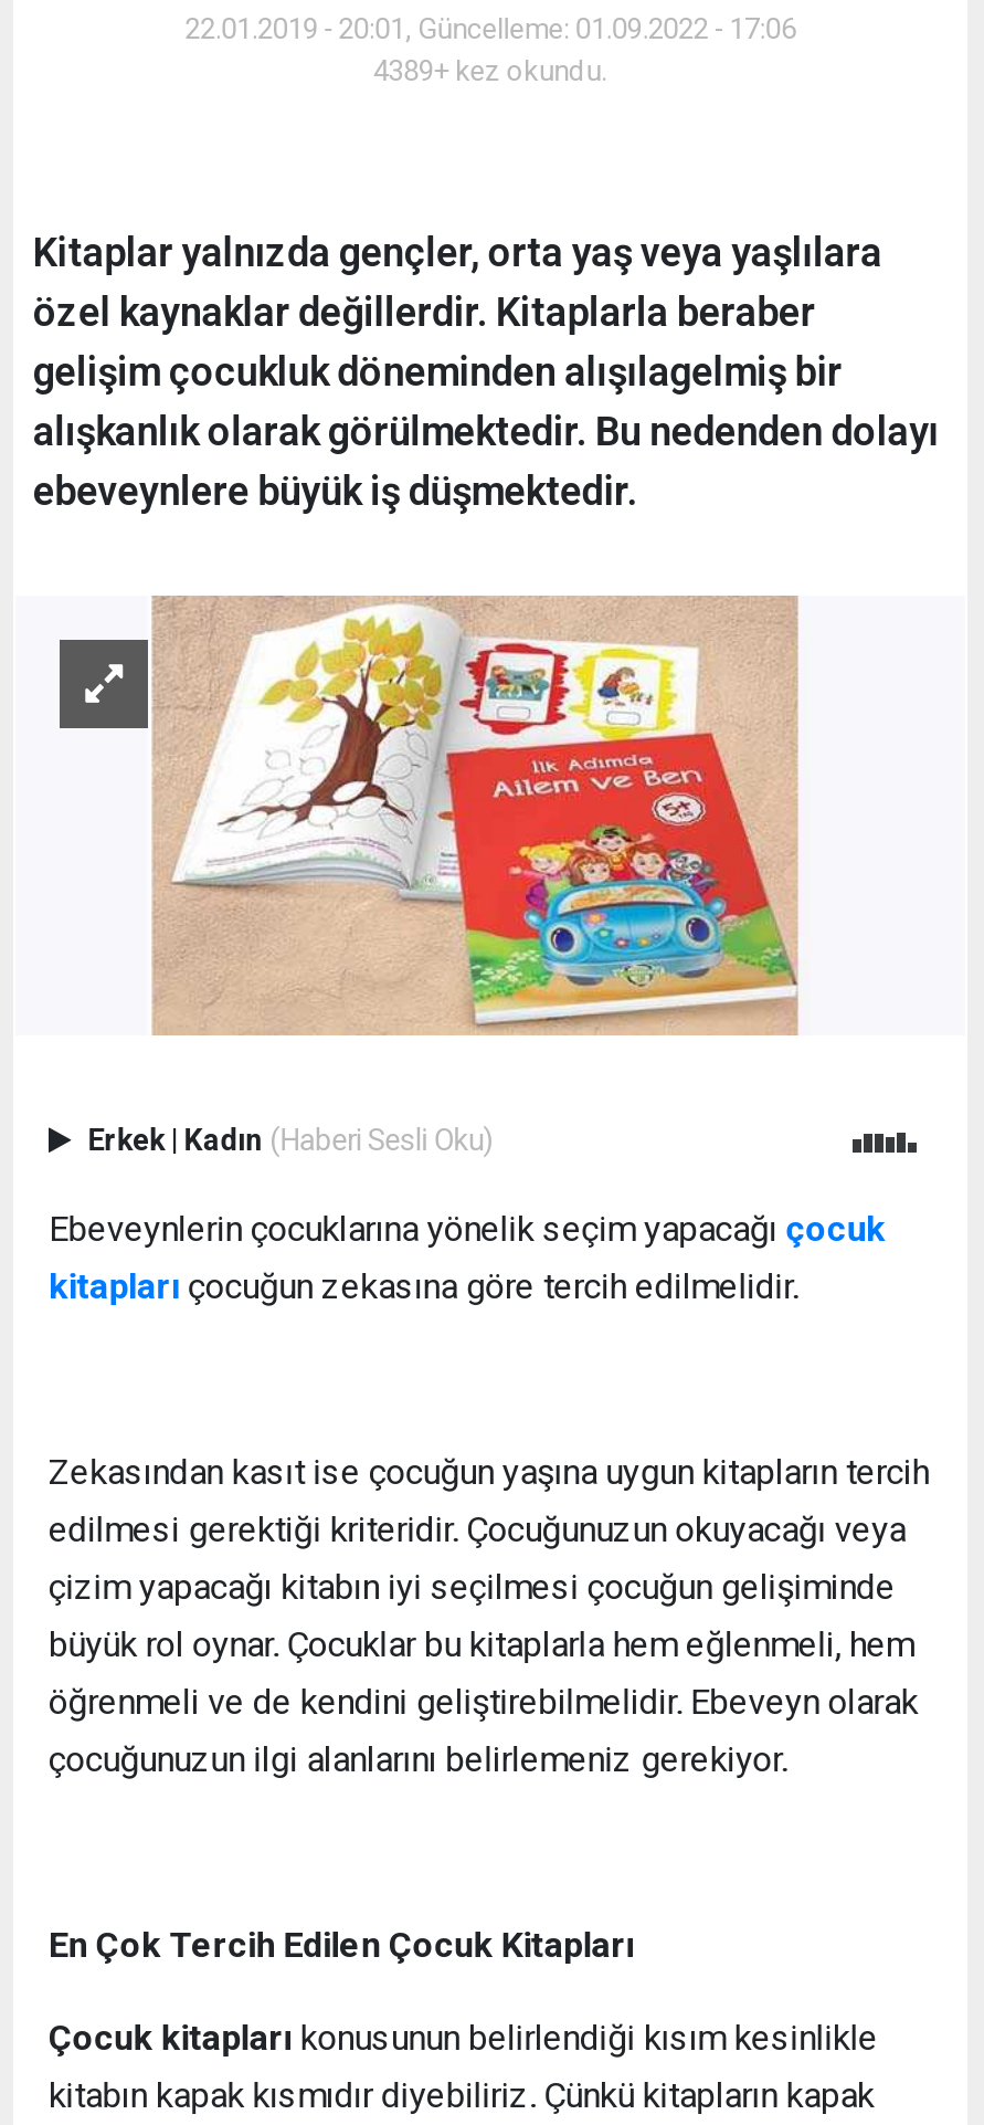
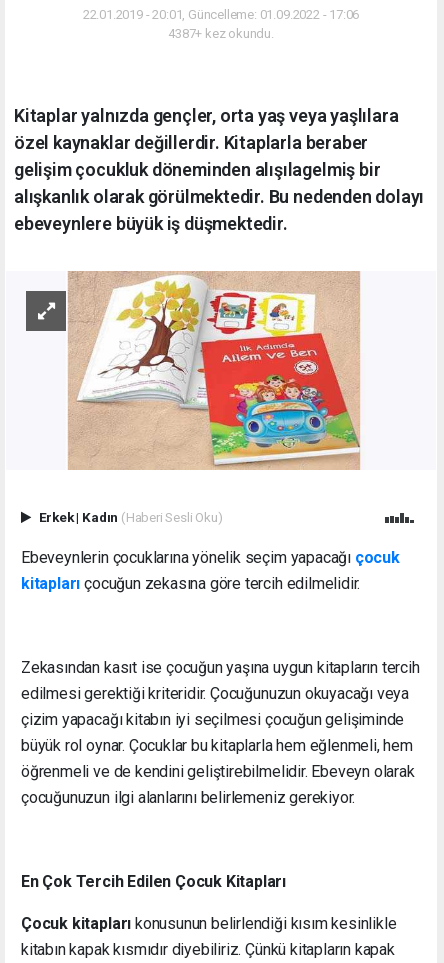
[374,54,607,87] 4389+ kez okundu. -> [168,26,274,41] 4387+ kez okundu.

